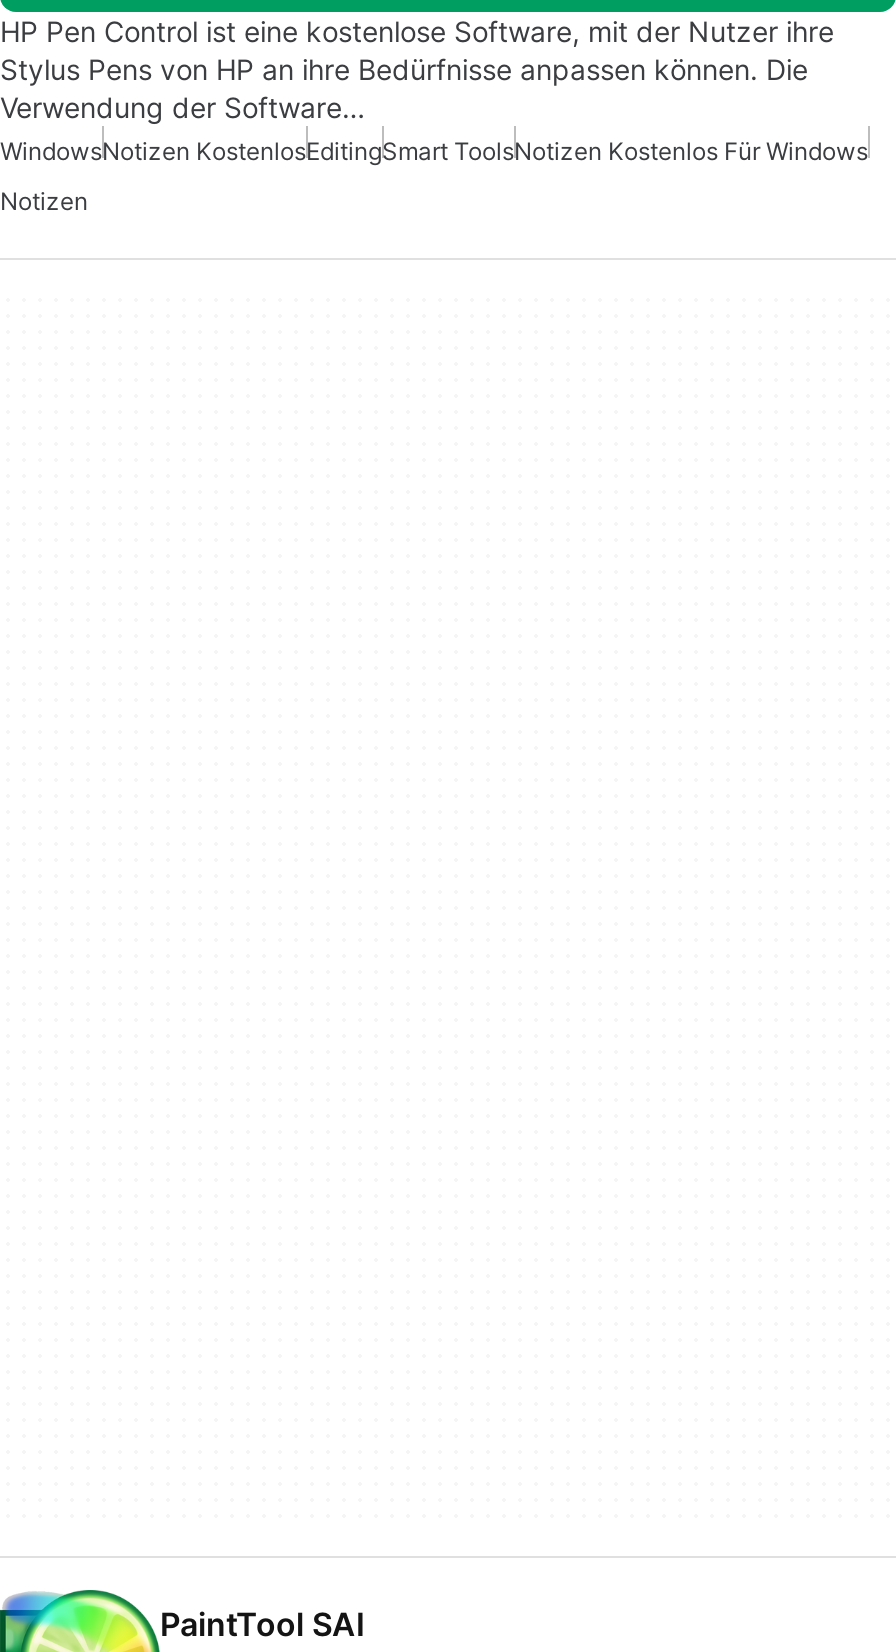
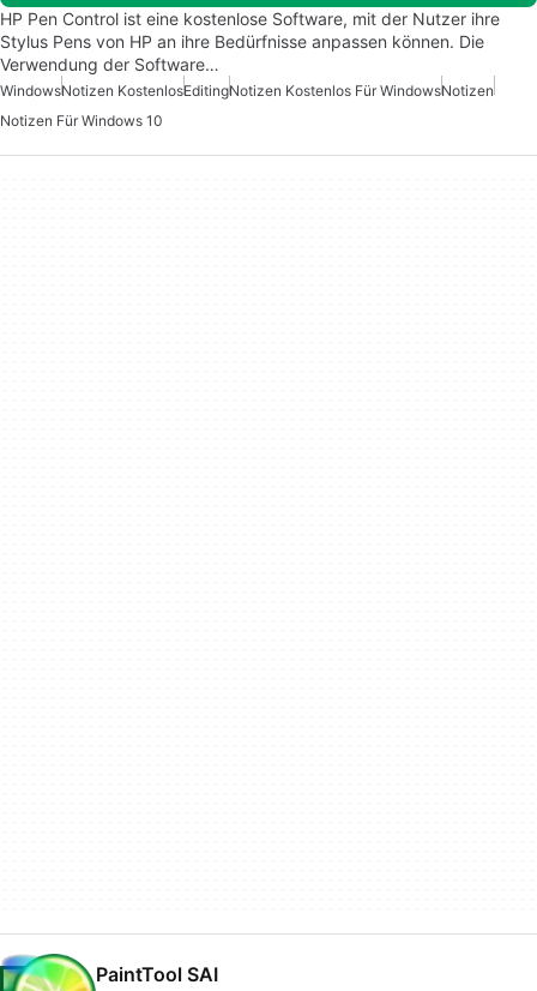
[0,135,868,165] WindowsNotizen KostenlosEditingSmart ToolsNotizen Kostenlos Für Windows -> [0,81,494,99] WindowsNotizen KostenlosEditingNotizen Kostenlos Für WindowsNotizen
[0,185,88,215] Notizen -> [0,111,163,129] Notizen Für Windows 10

